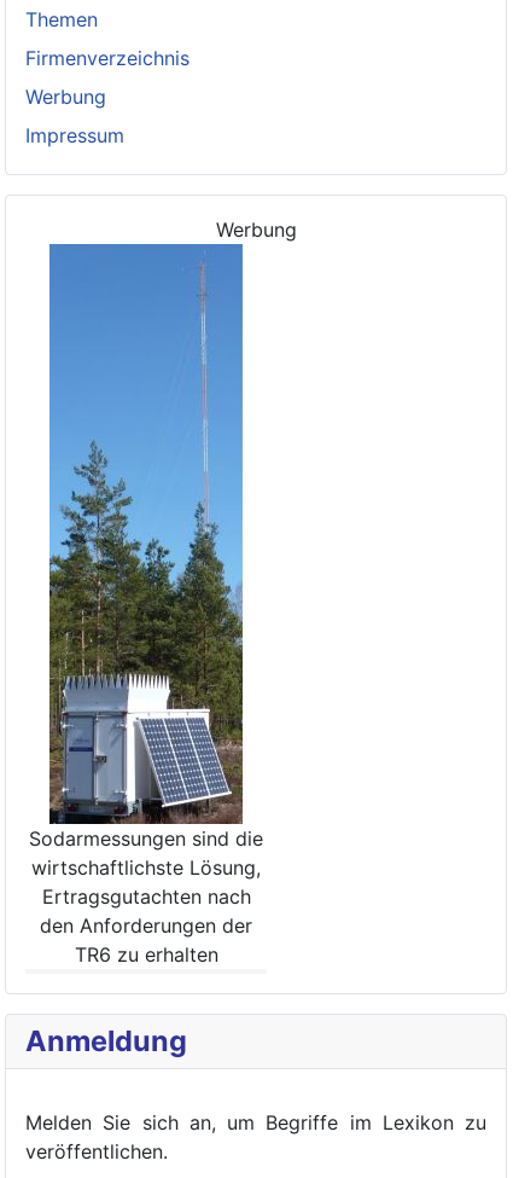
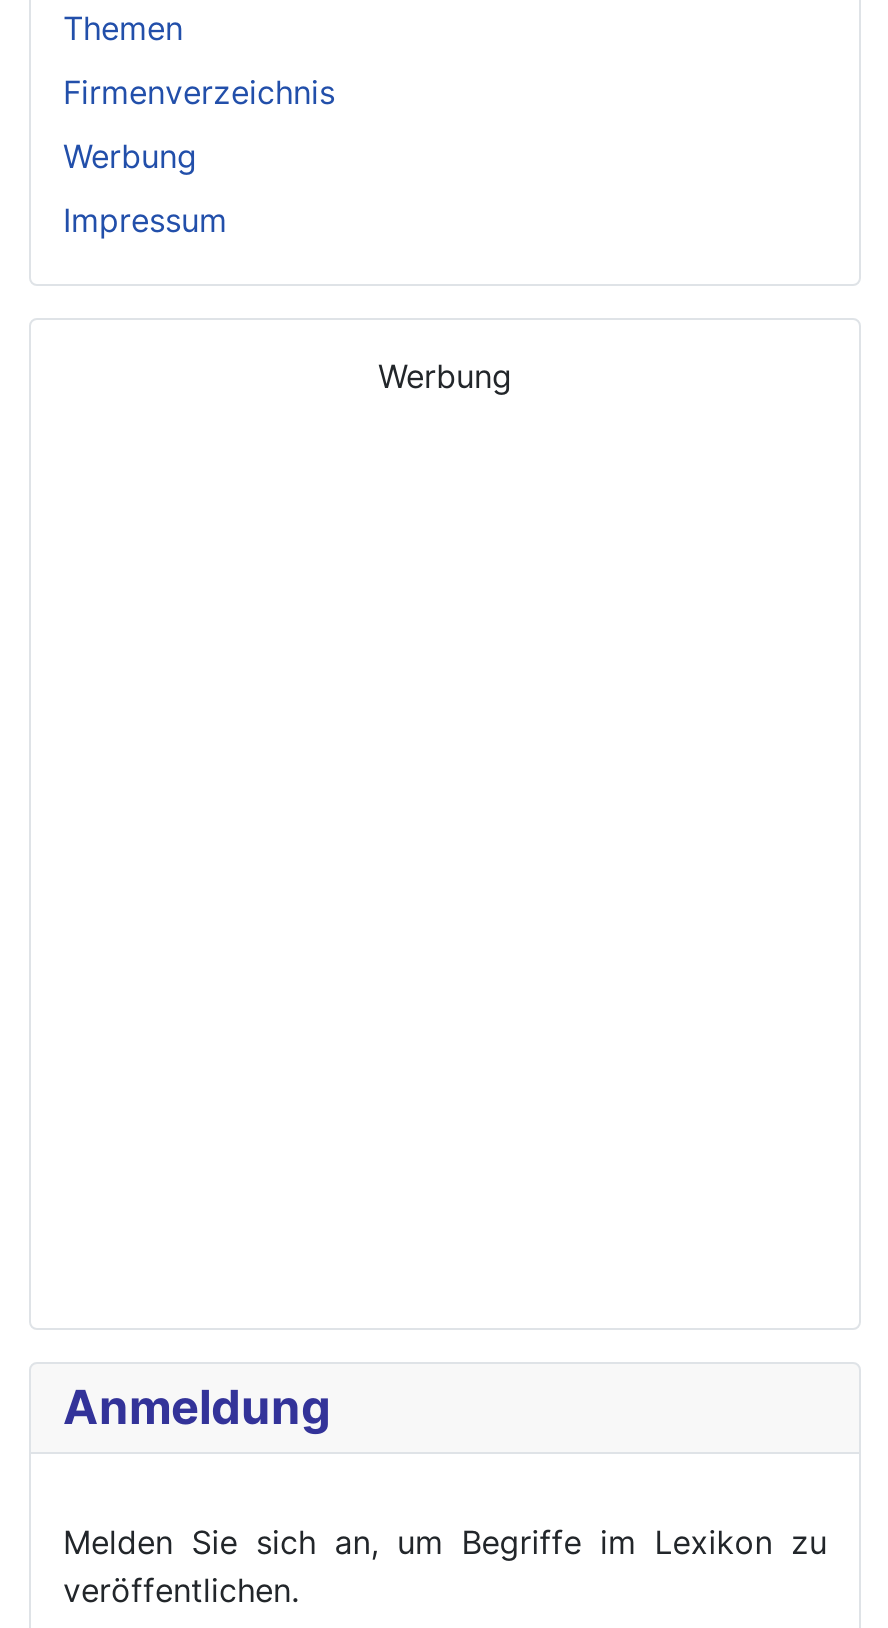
[29,243,263,967] [image] | Sodarmessungen sind die | wirtschaftlichste Lösung, | Ertragsgutachten nach | den Anforderungen der | TR6 zu erhalten -> none

